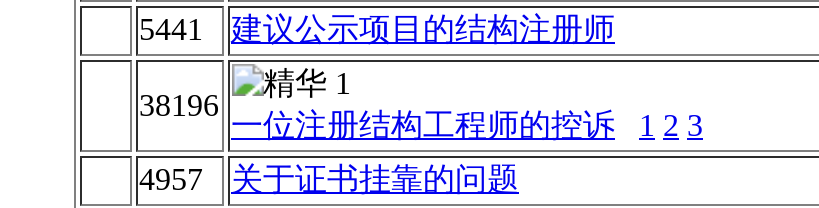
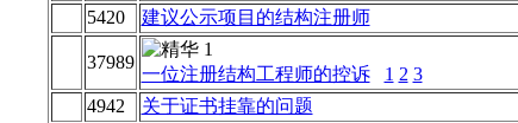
[139,12,615,46] 5441 建议公示项目的结构注册师 -> [86,7,370,27] 5420 建议公示项目的结构注册师
[139,88,219,122] 38196 -> [86,52,134,72] 37989
[139,162,519,196] 4957 关于证书挂靠的问题 -> [86,96,313,116] 4942 关于证书挂靠的问题

